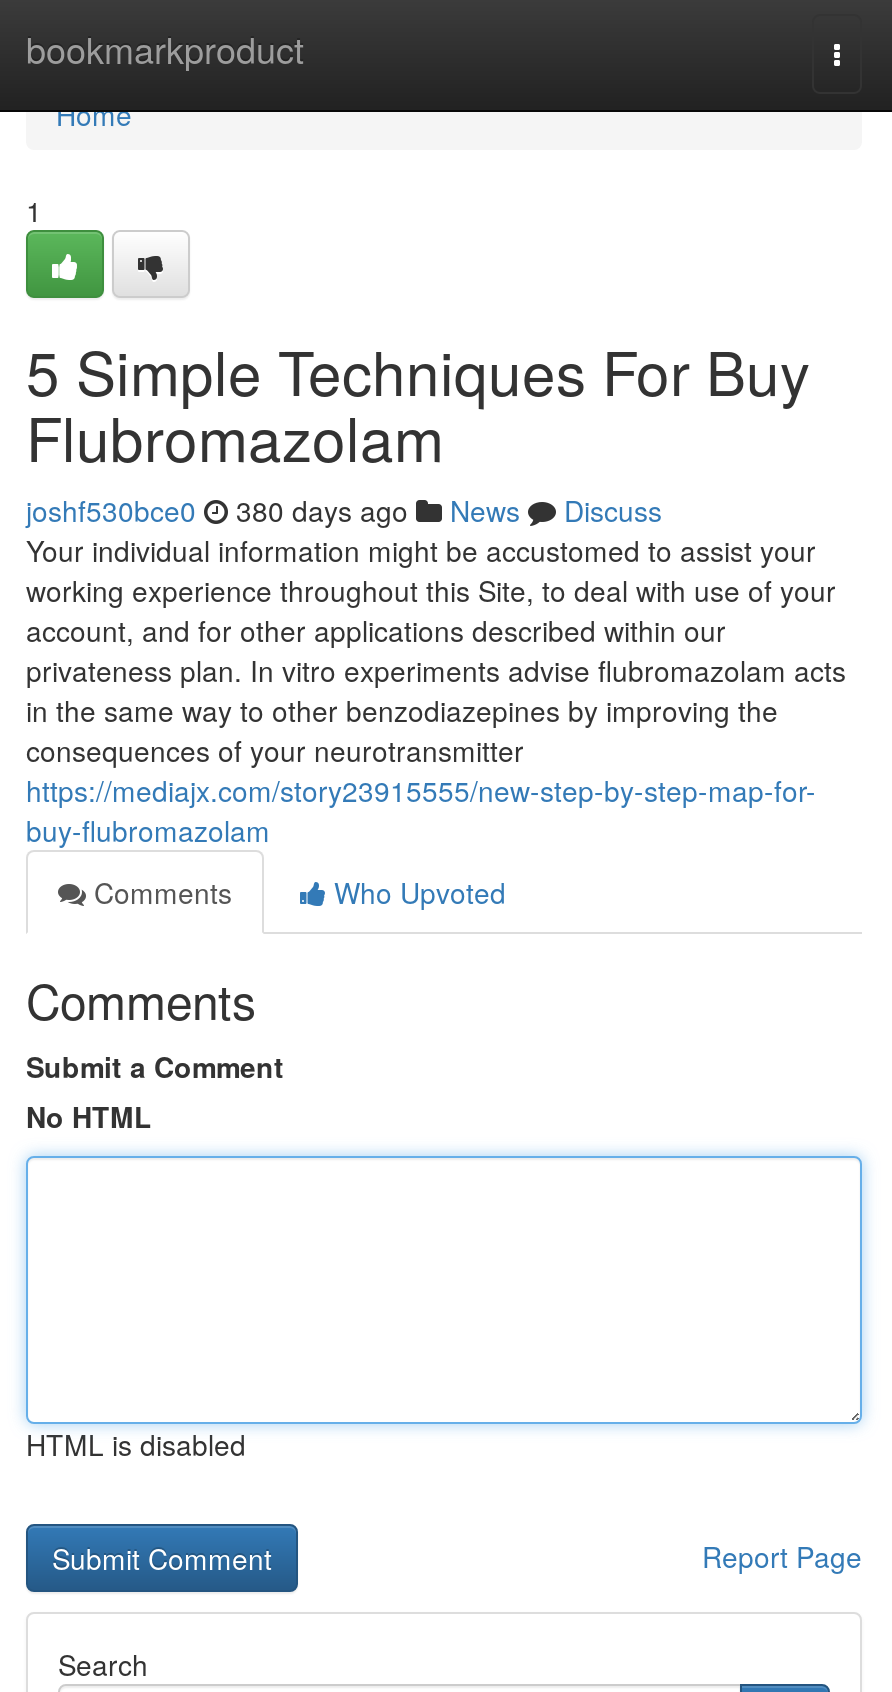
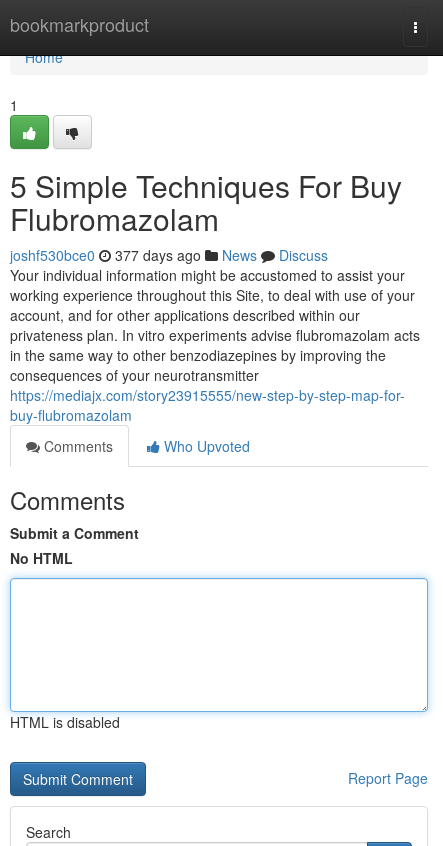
[26,490,662,530] joshf530bce0 380 days ago News Discuss -> [10,245,328,265] joshf530bce0 377 days ago News Discuss

